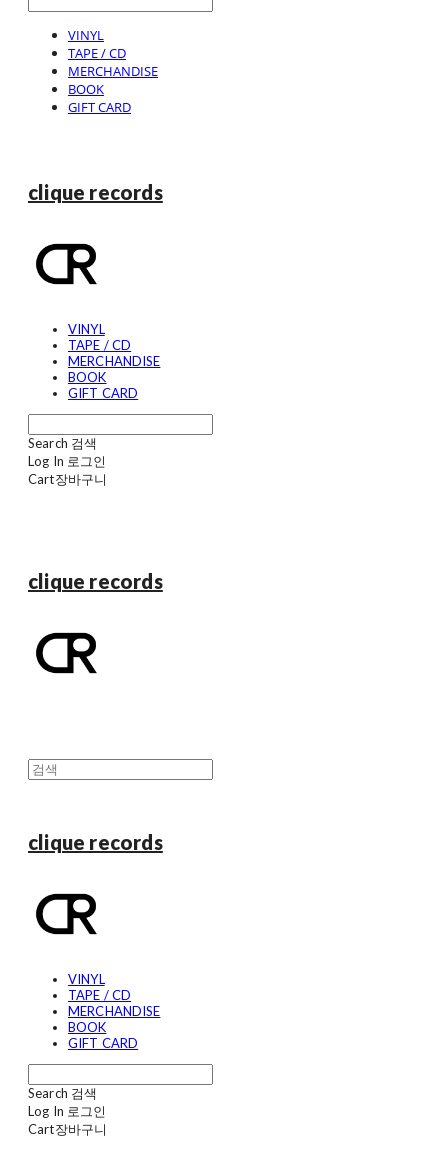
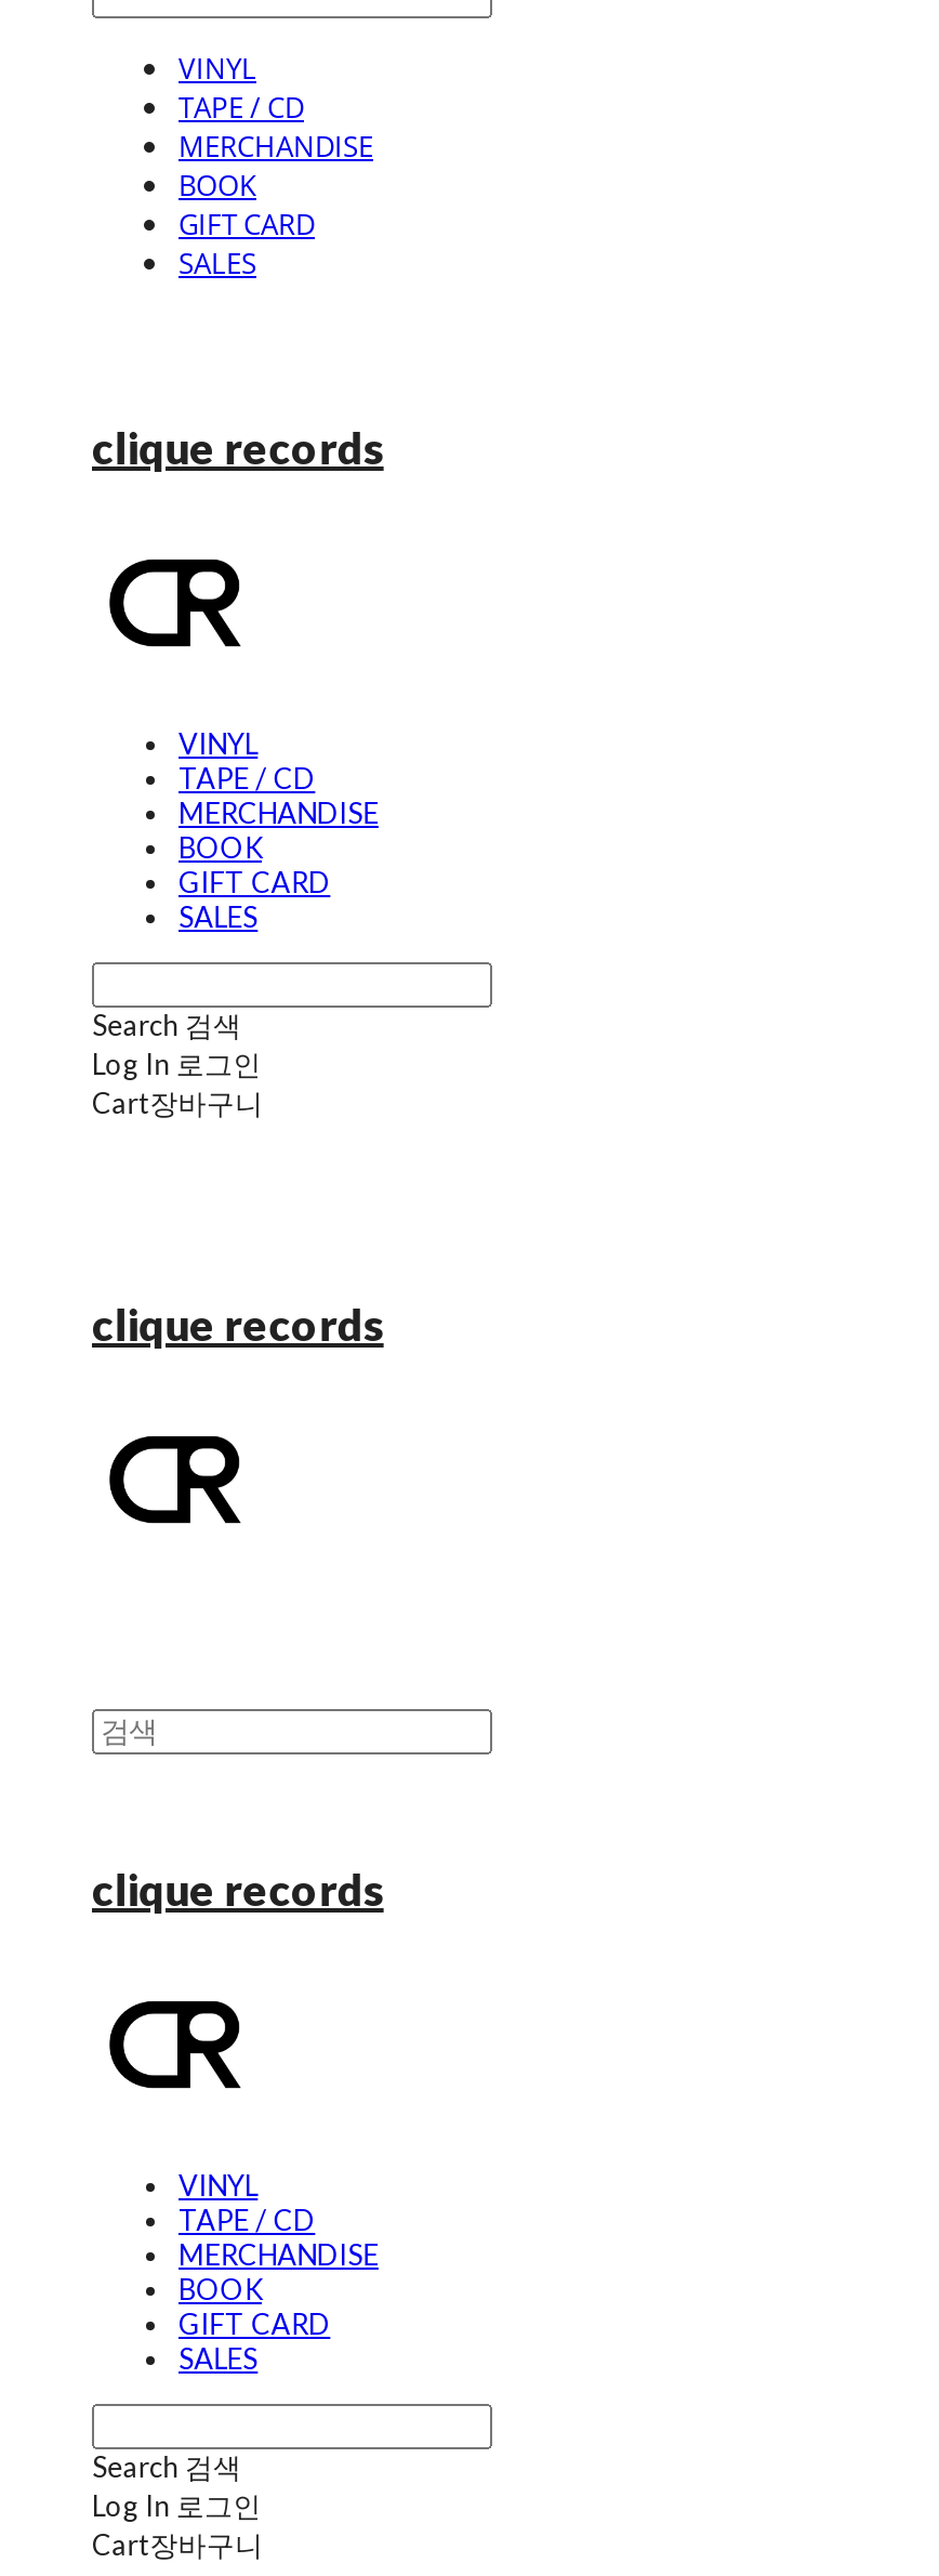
none -> [178,244,256,282] SALES
none -> [178,899,258,934] SALES
none -> [178,2341,258,2376] SALES

